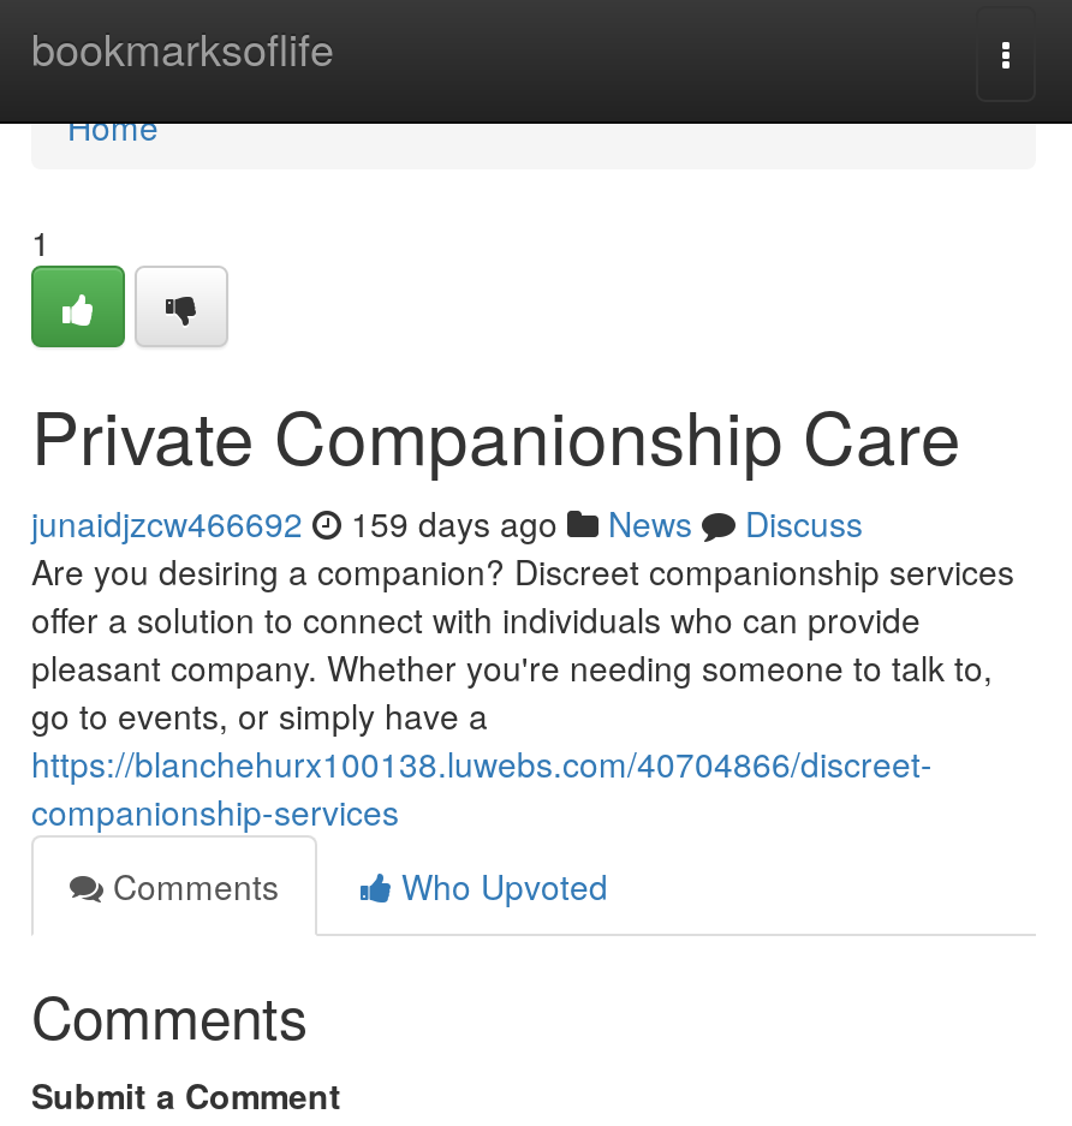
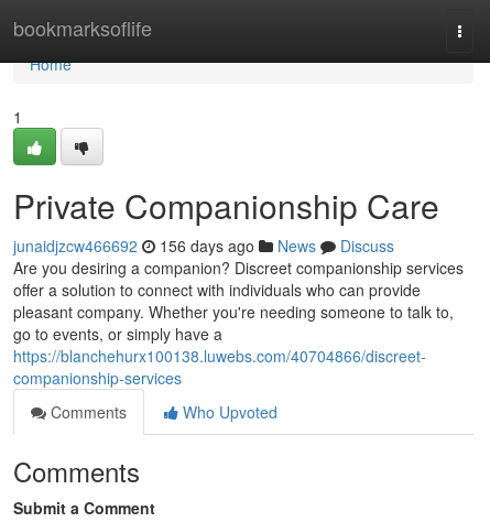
[31,499,863,547] junaidjzcw466692 159 days ago News Discuss -> [13,235,394,257] junaidjzcw466692 156 days ago News Discuss

